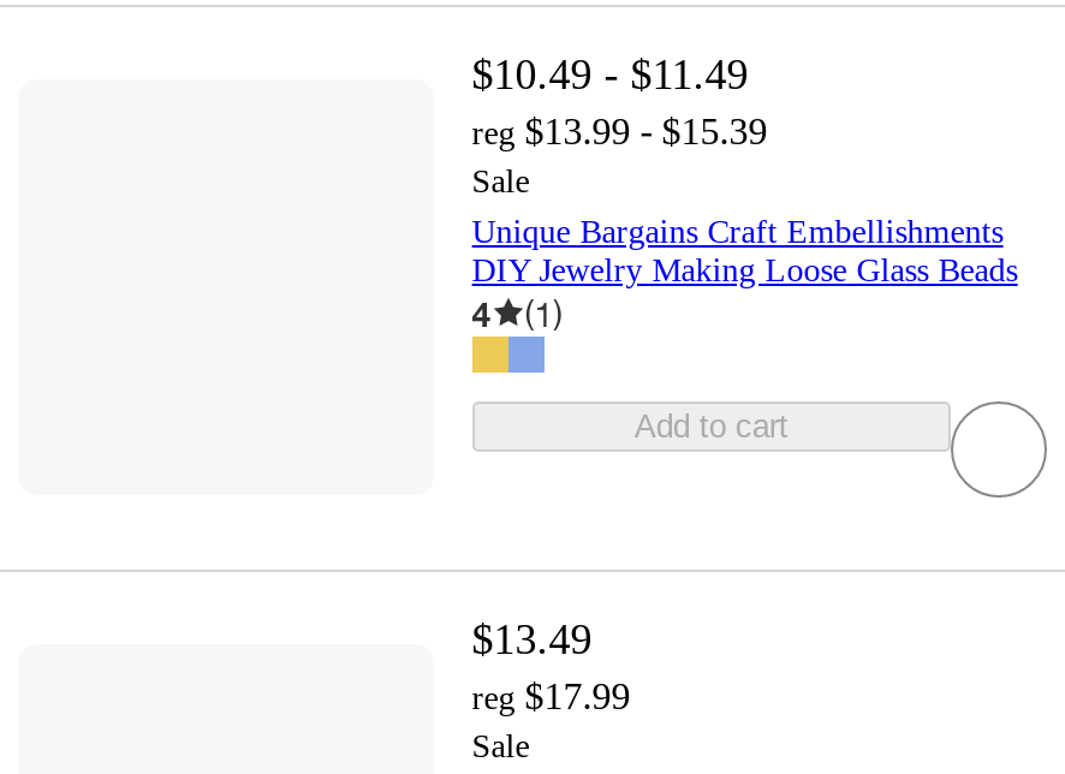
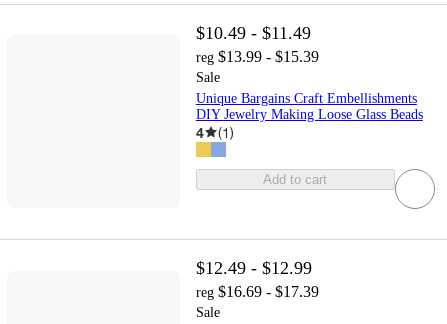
[472,615,631,716] $13.49 | reg $17.99 -> [196,258,319,300] $12.49 - $12.99 | reg $16.69 - $17.39

